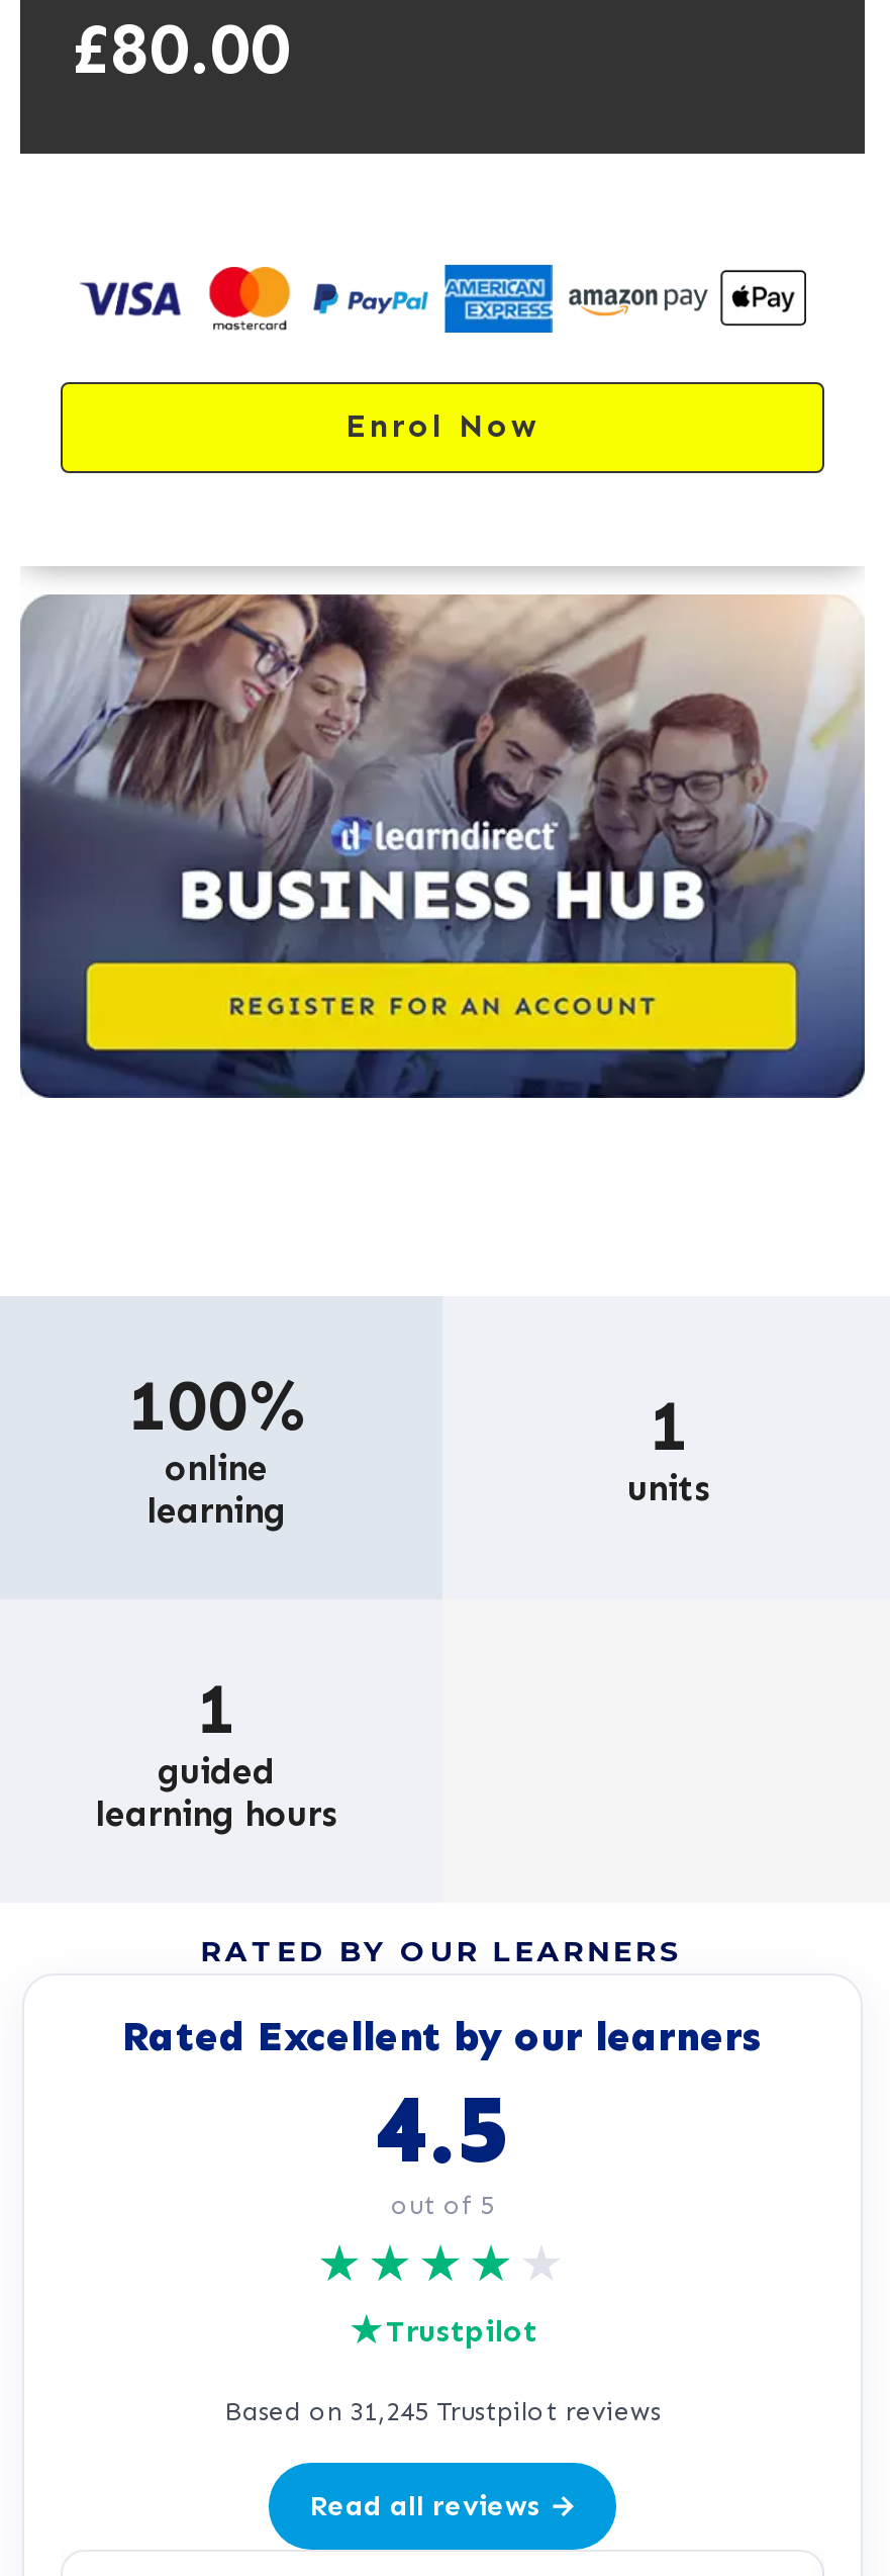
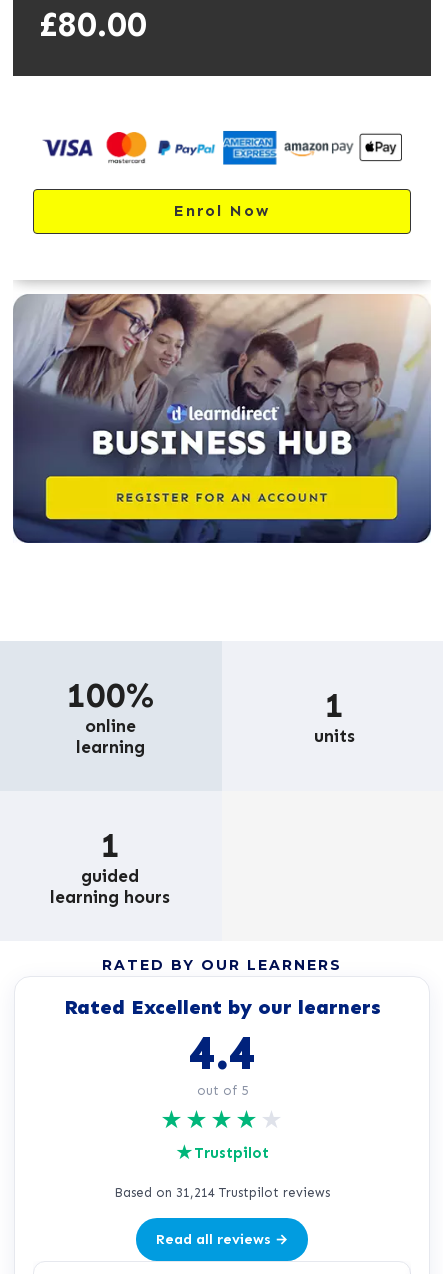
[374,2070,511,2188] 4.5 -> [188,1024,256,1082] 4.4
[224,2396,661,2426] Based on 31,245 Trustpilot reviews -> [114,1185,330,1200] Based on 31,214 Trustpilot reviews

